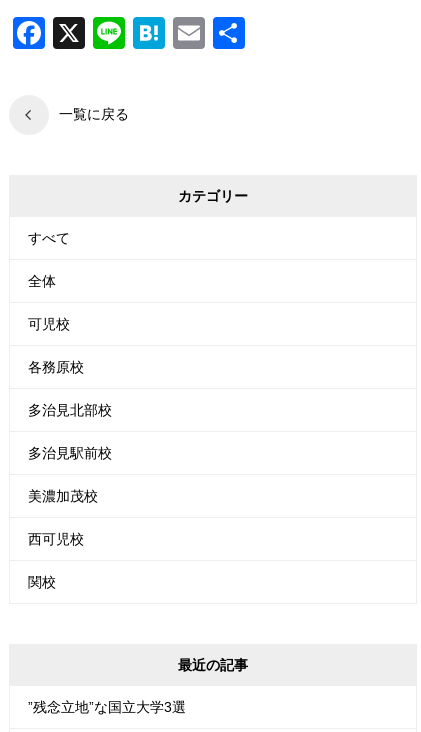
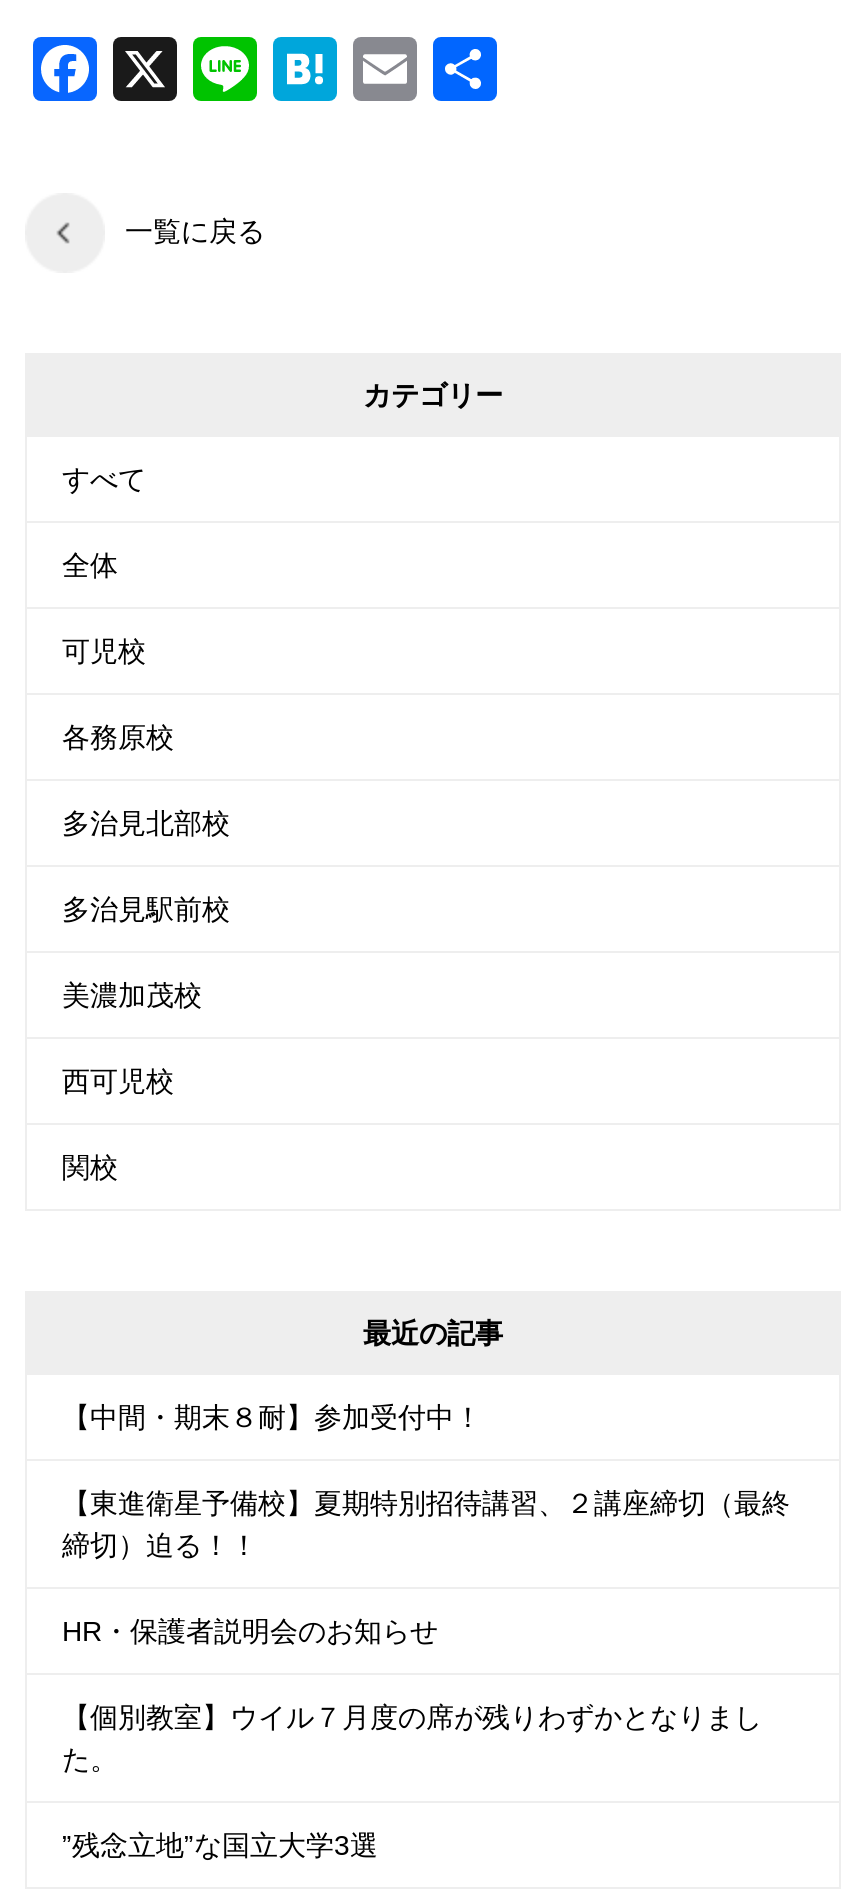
none -> [62,1400,790,1774] 【中間・期末８耐】参加受付中！ | 【東進衛星予備校】夏期特別招待講習、２講座締切（最終 | 締切）迫る！！ | HR・保護者説明会のお知らせ | 【個別教室】ウイル７月度の席が残りわずかとなりまし | た。

